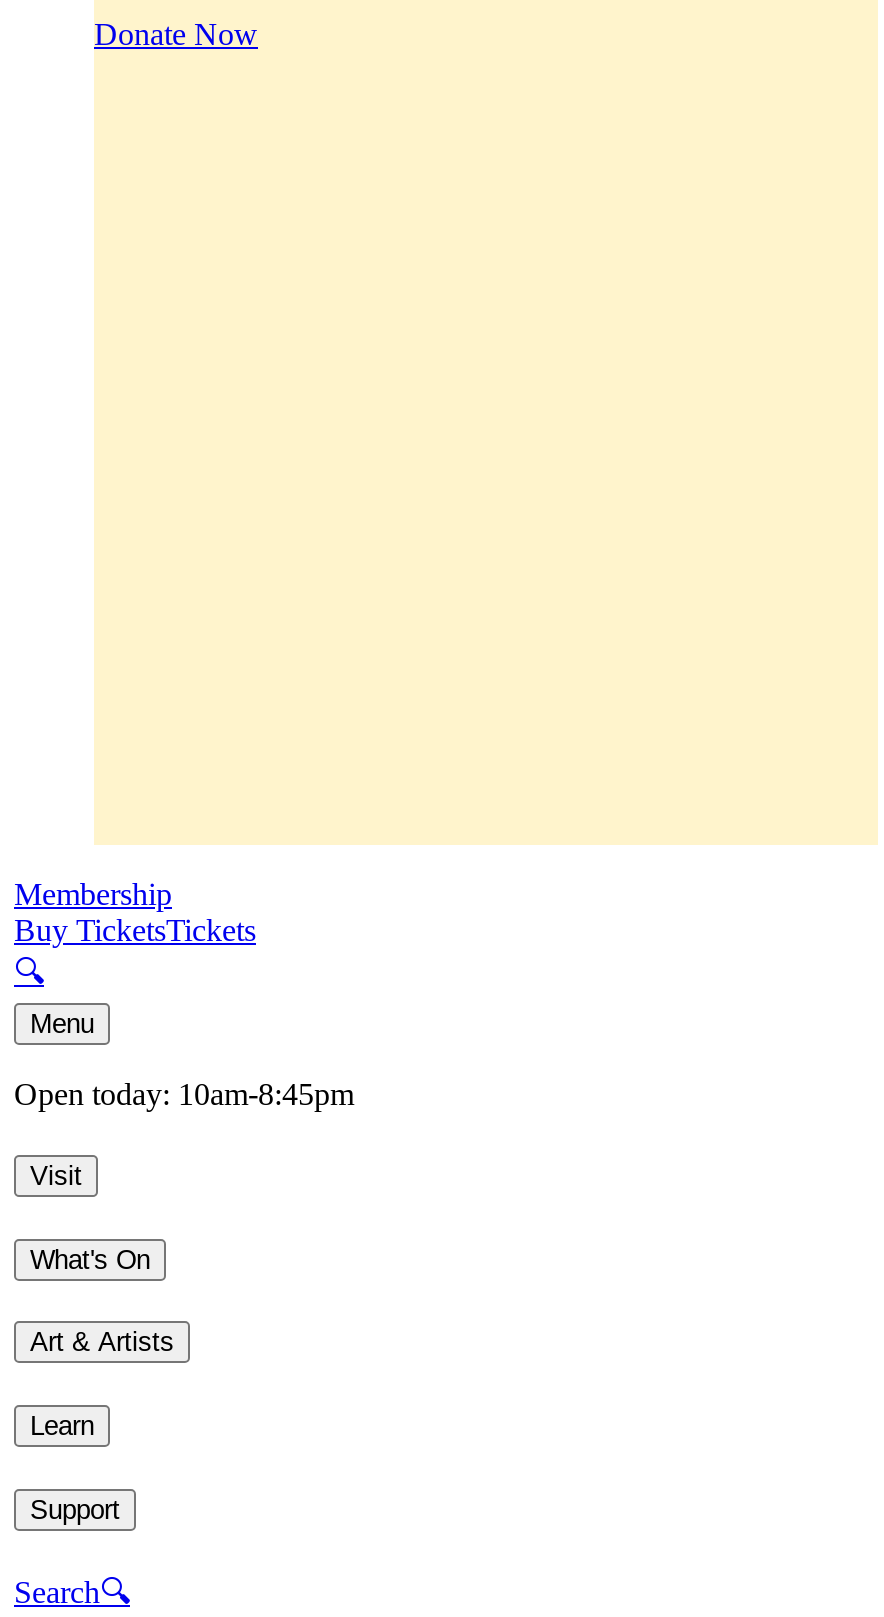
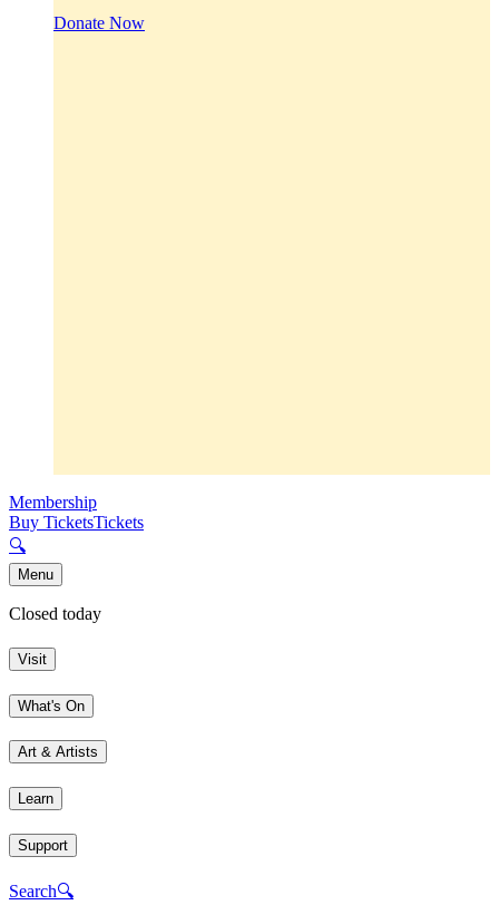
[14,1078,354,1112] Open today: 10am-8:45pm -> [9,604,101,623] Closed today

